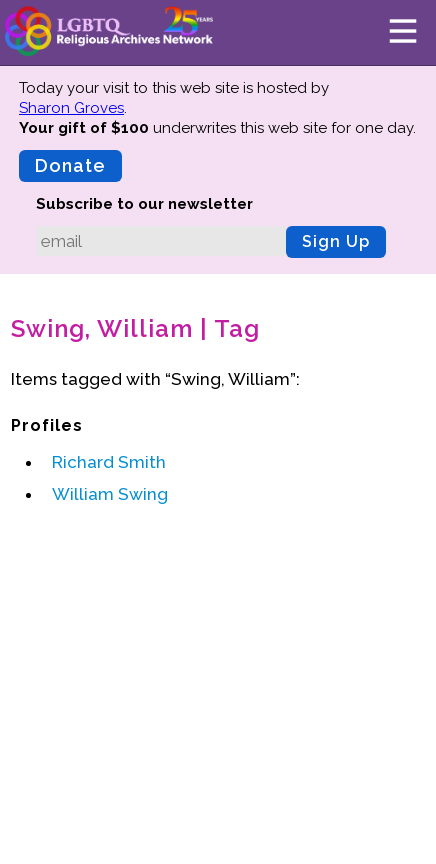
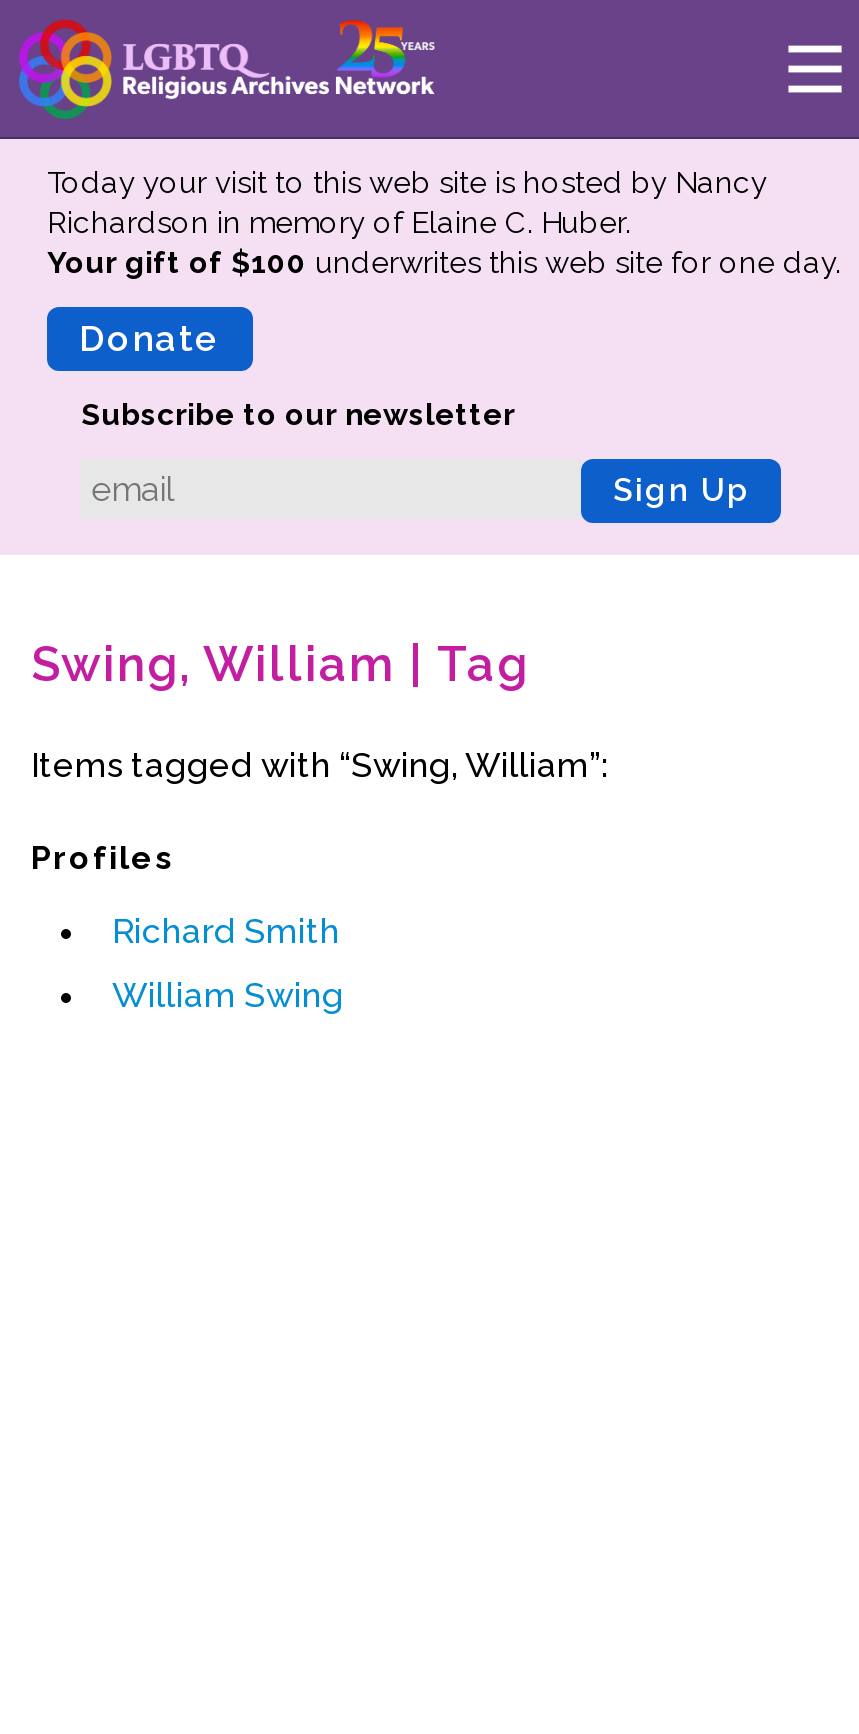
[19,79,329,117] Today your visit to this web site is hosted by | Sharon Groves. -> [47,165,767,241] Today your visit to this web site is hosted by Nancy | Richardson in memory of Elaine C. Huber.

